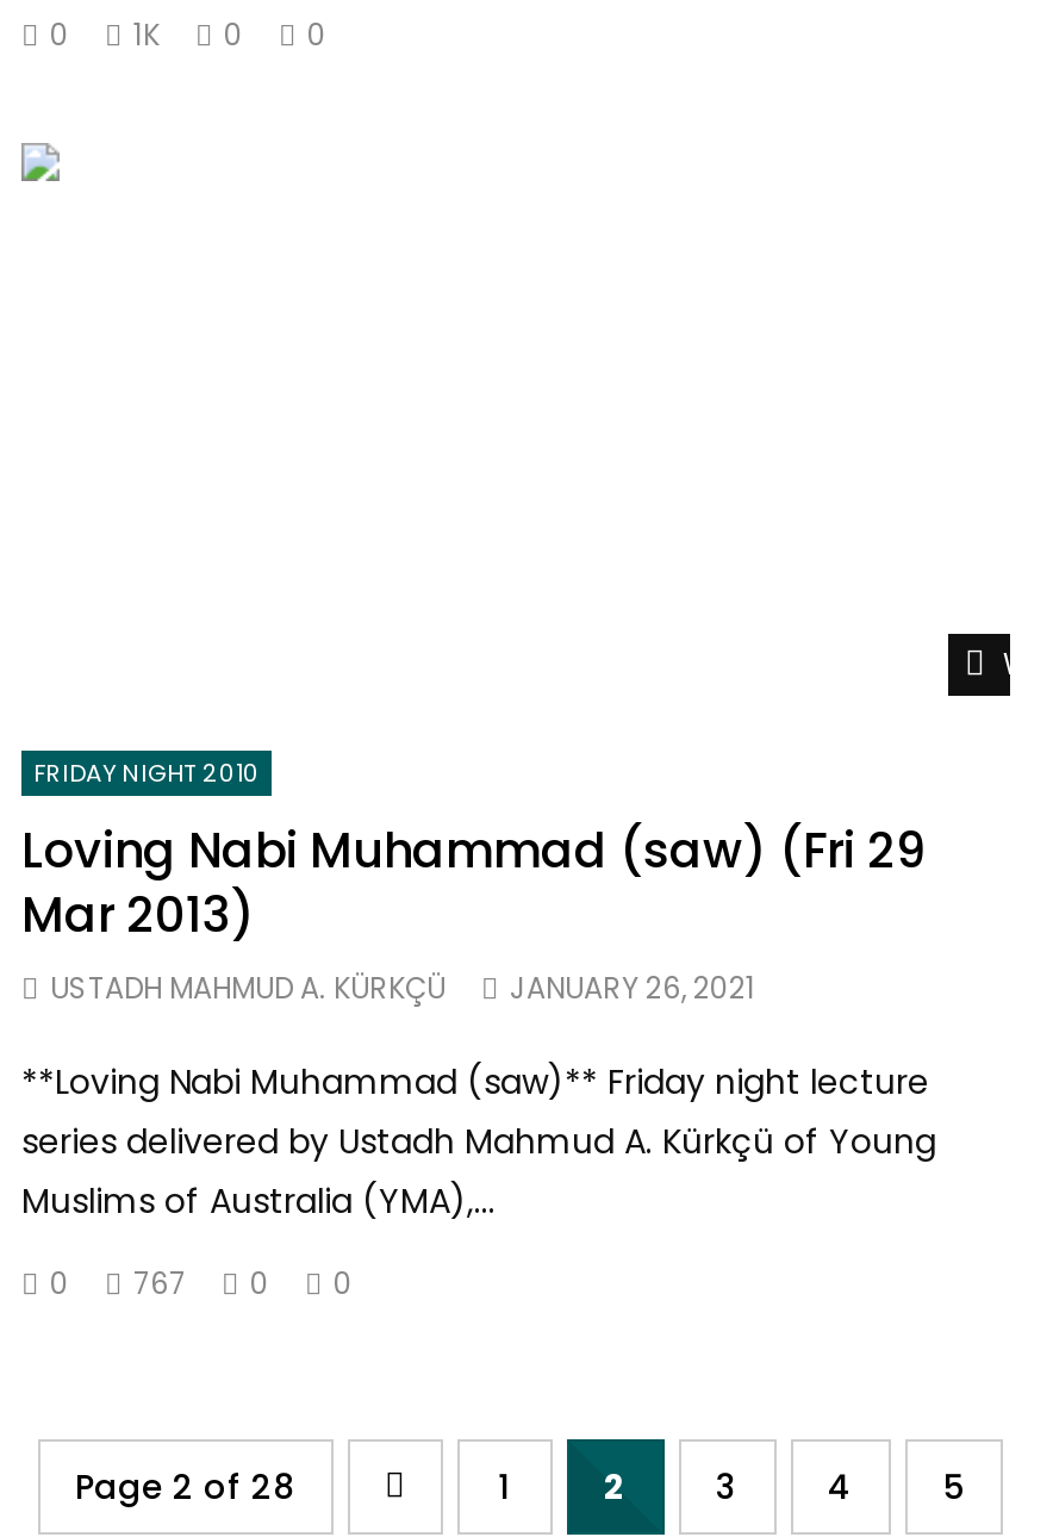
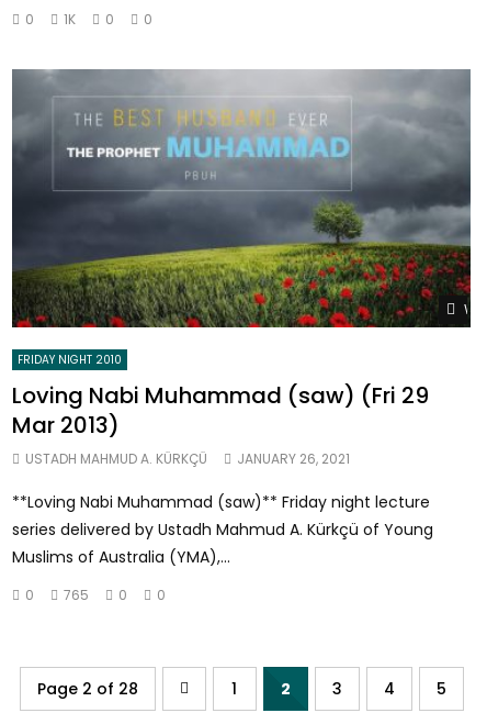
none -> [11,68,472,328] [image]
[50,1263,353,1304] 0 767 0 0 -> [25,586,166,604] 0 765 0 0

